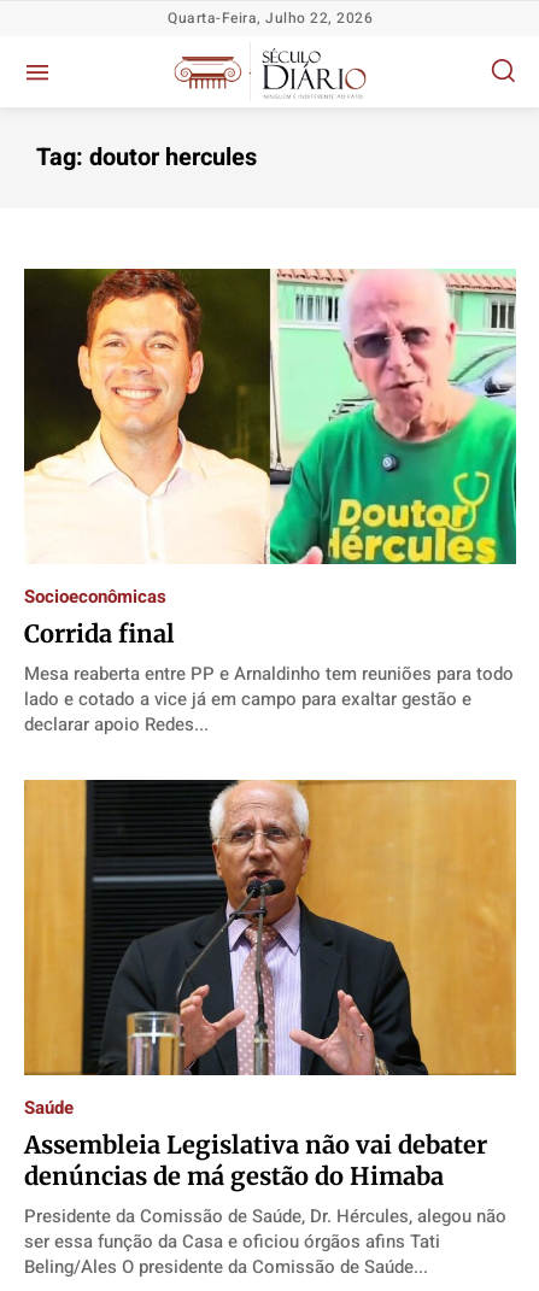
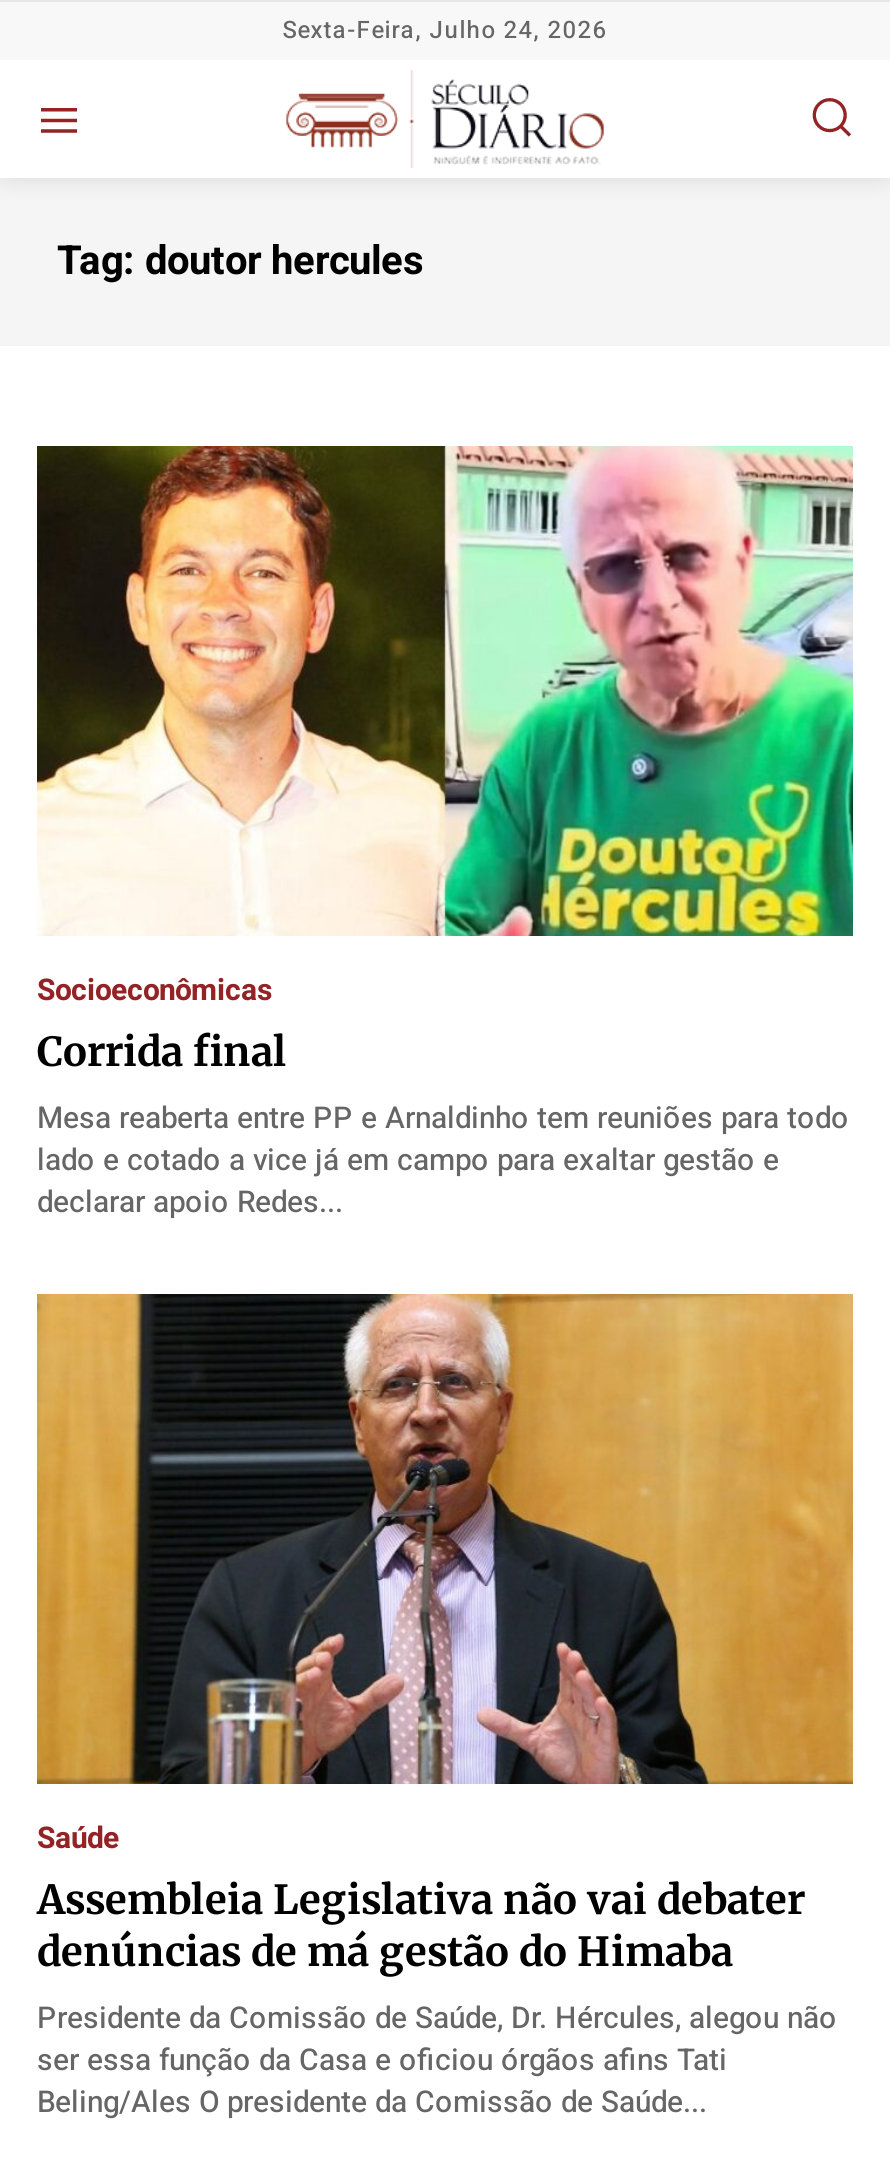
[168,7,373,29] Quarta-Feira, Julho 22, 2026 -> [283,12,607,48] Sexta-Feira, Julho 24, 2026

